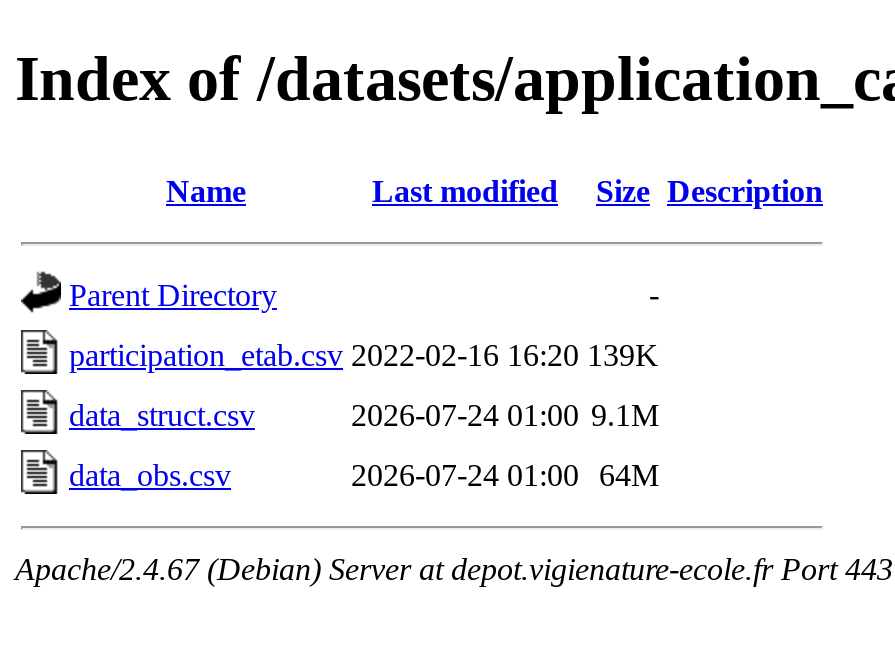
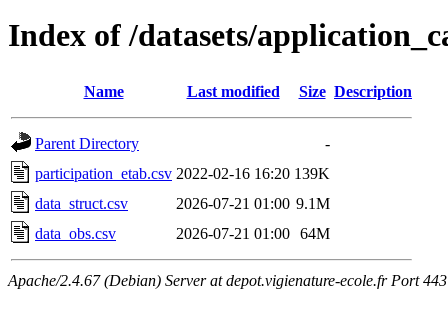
[351,398,659,432] 2026-07-24 01:00 9.1M -> [176,195,330,212] 2026-07-21 01:00 9.1M
[351,458,659,492] 2026-07-24 01:00 64M -> [176,225,330,242] 2026-07-21 01:00 64M

